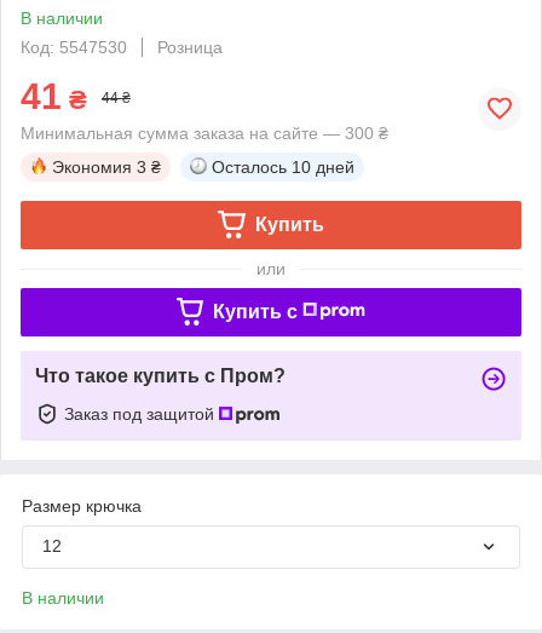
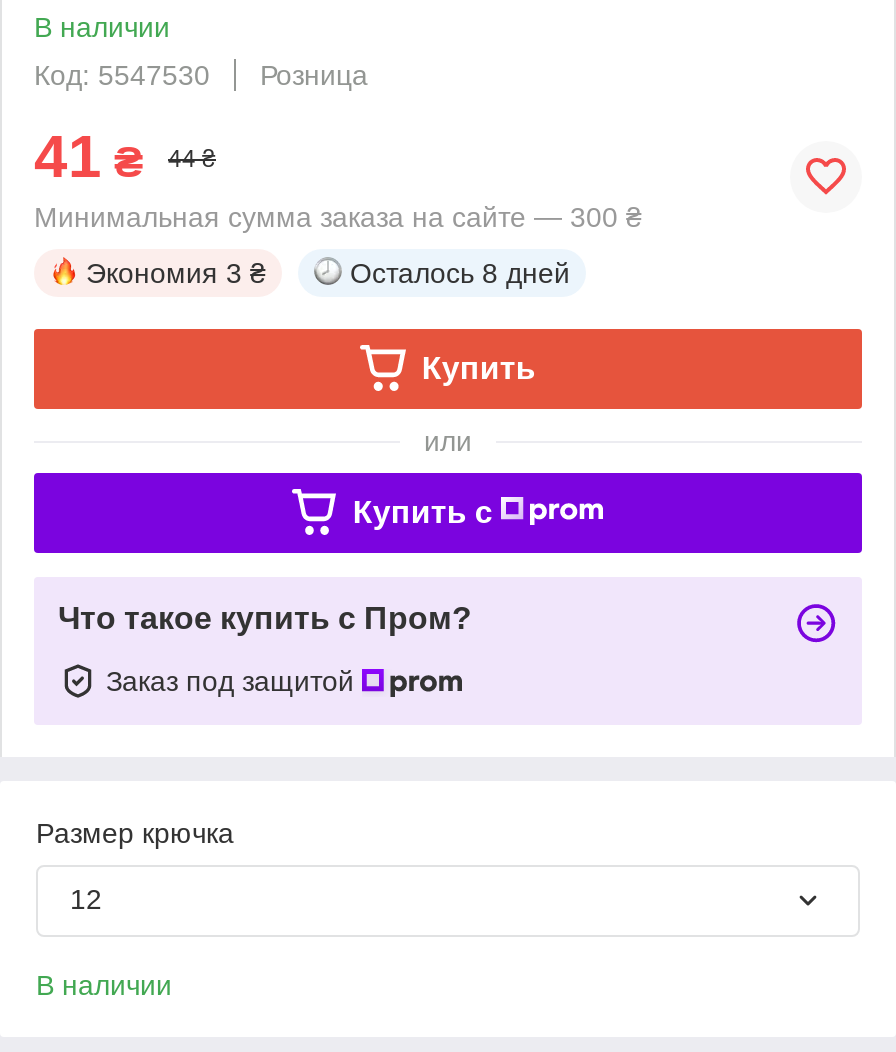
[212,157,354,176] Осталось 10 дней -> [350,257,570,289] Осталось 8 дней

